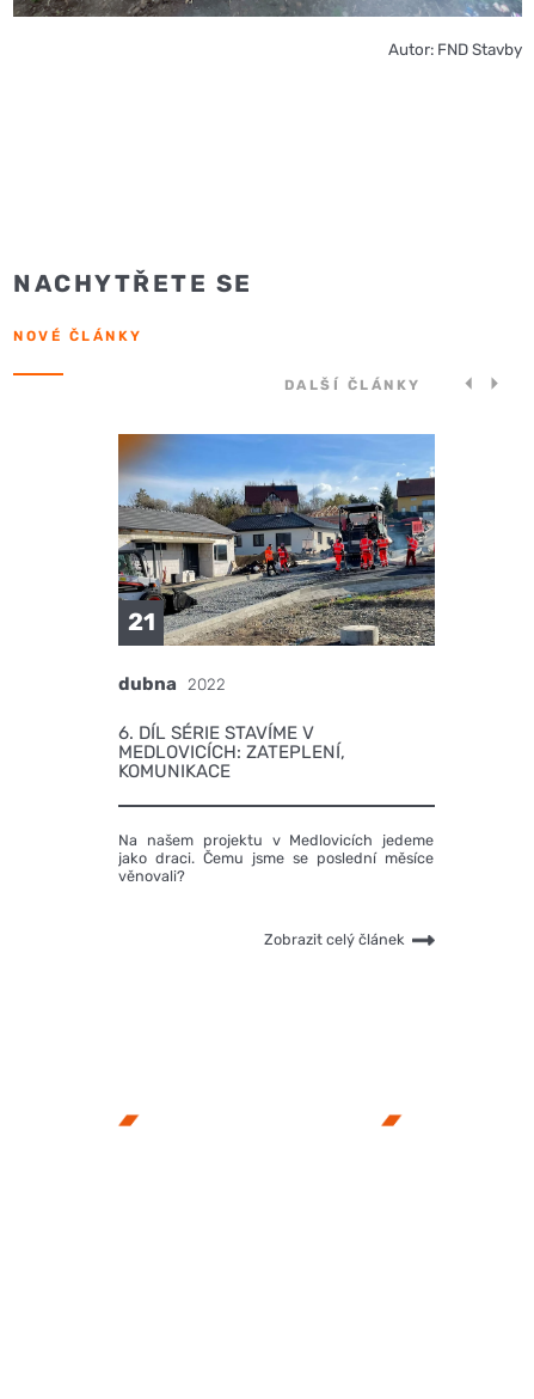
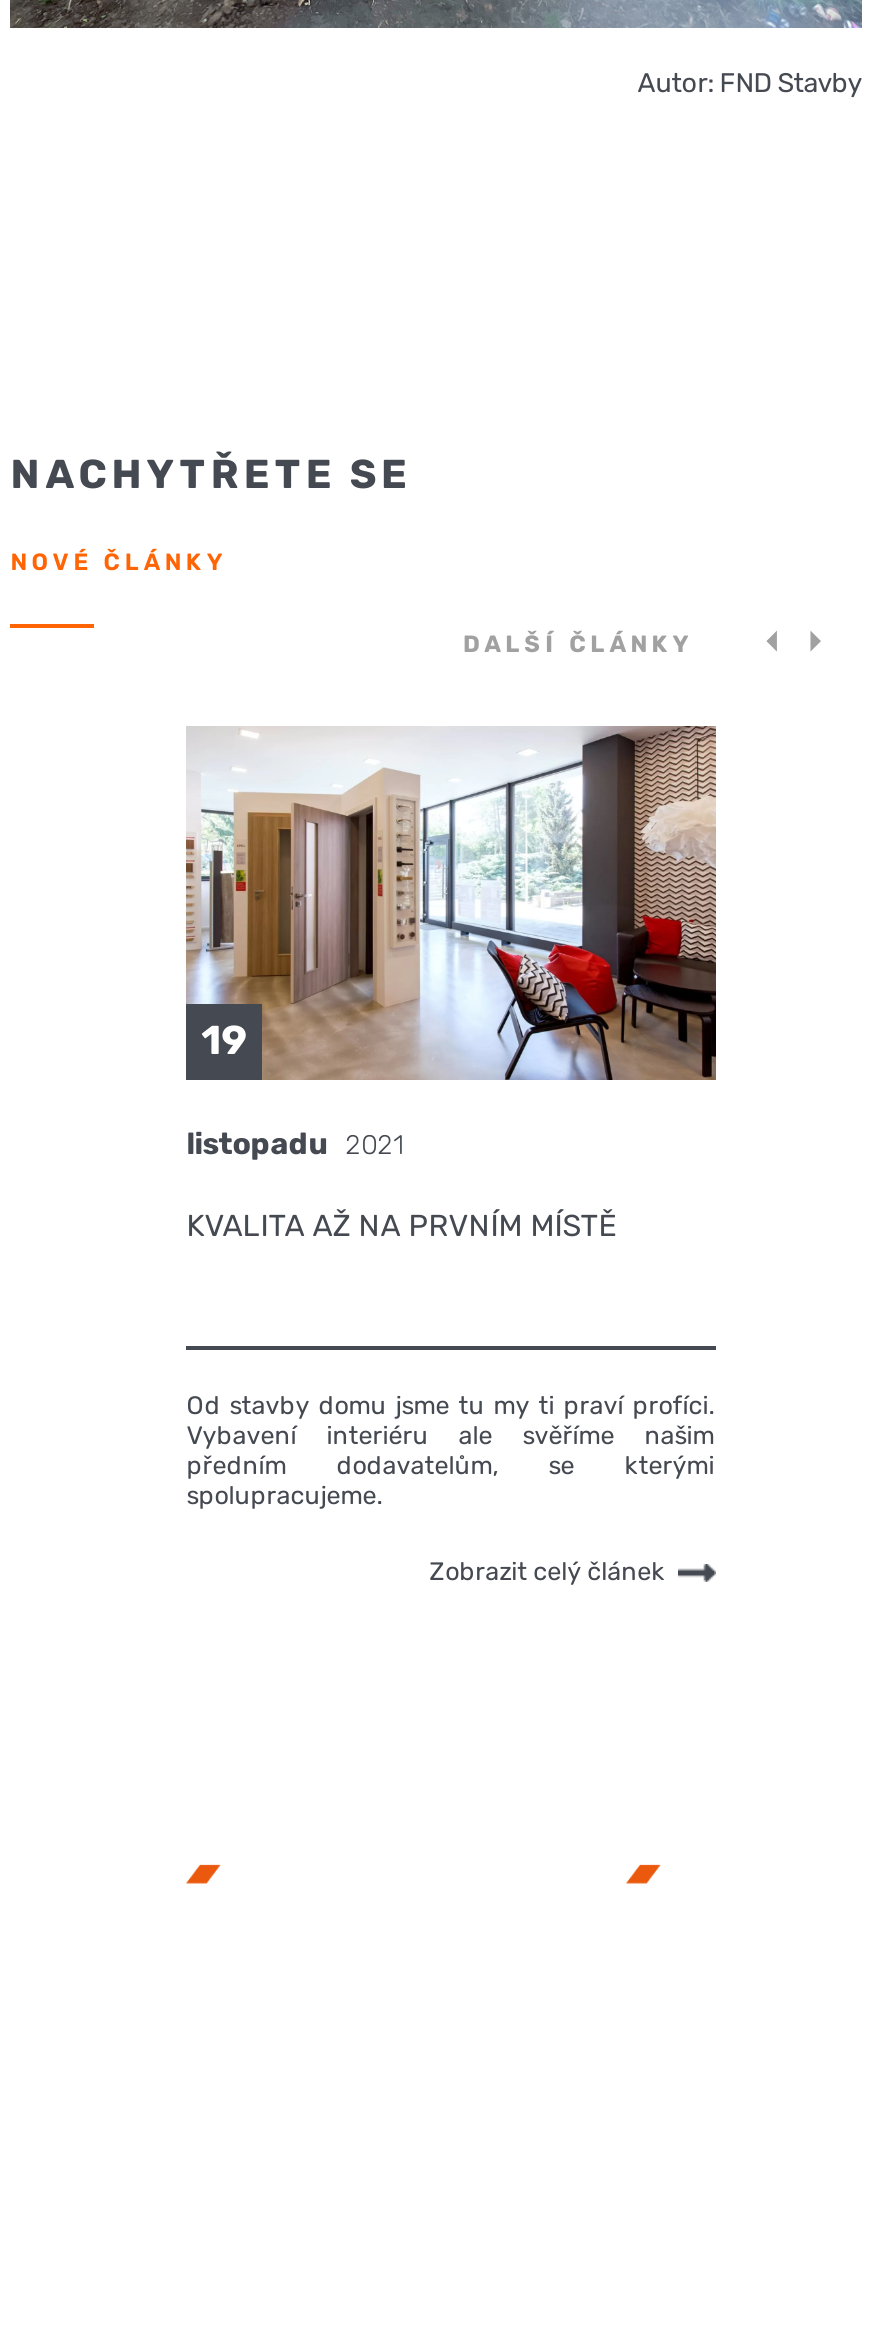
[117,433,436,647] [image] | 21 -> [184,724,718,1082] [image] | 19
[119,673,225,694] dubna 2022 -> [186,1125,403,1161] listopadu 2021
[119,722,345,782] 6. DÍL SÉRIE STAVÍME V | MEDLOVICÍCH: ZATEPLENÍ, | KOMUNIKACE -> [186,1207,616,1243] KVALITA AŽ NA PRVNÍM MÍSTĚ
[119,832,434,885] Na našem projektu v Medlovicích jedeme | jako draci. Čemu jsme se poslední měsíce | věnovali? -> [186,1391,714,1511] Od stavby domu jsme tu my ti praví profíci. | Vybavení interiéru ale svěříme našim | předním dodavatelům, se kterými | spolupracujeme.

